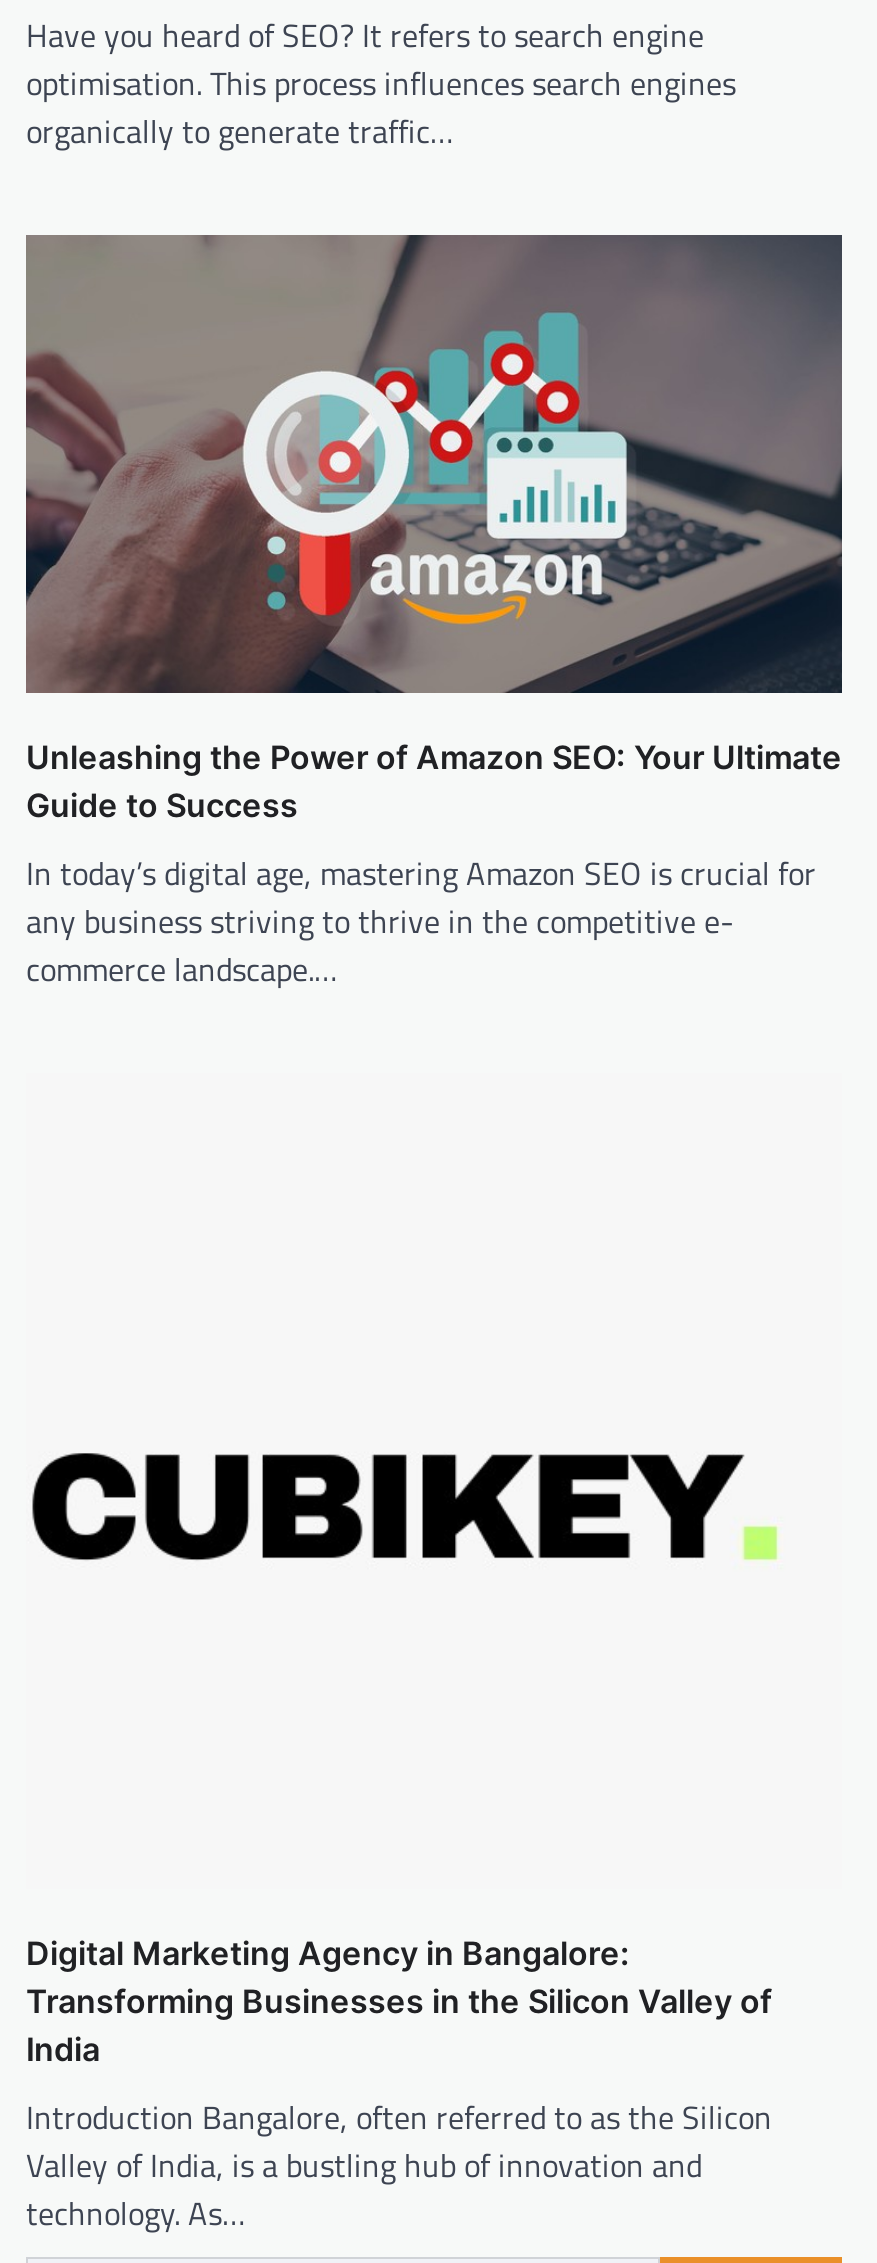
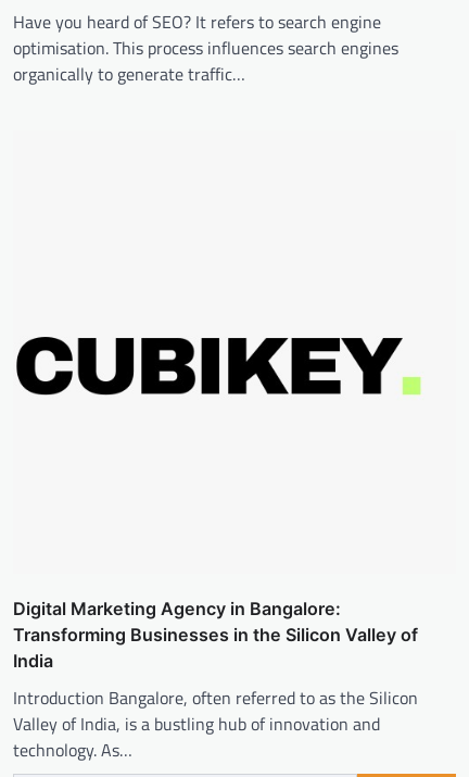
[24,233,844,993] [image] | Unleashing the Power of Amazon SEO: Your Ultimate | Guide to Success | In today’s digital age, mastering Amazon SEO is crucial for | any business striving to thrive in the competitive e- | commerce landscape.… -> none

